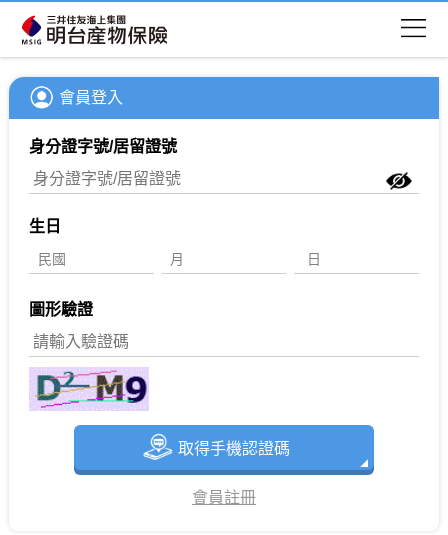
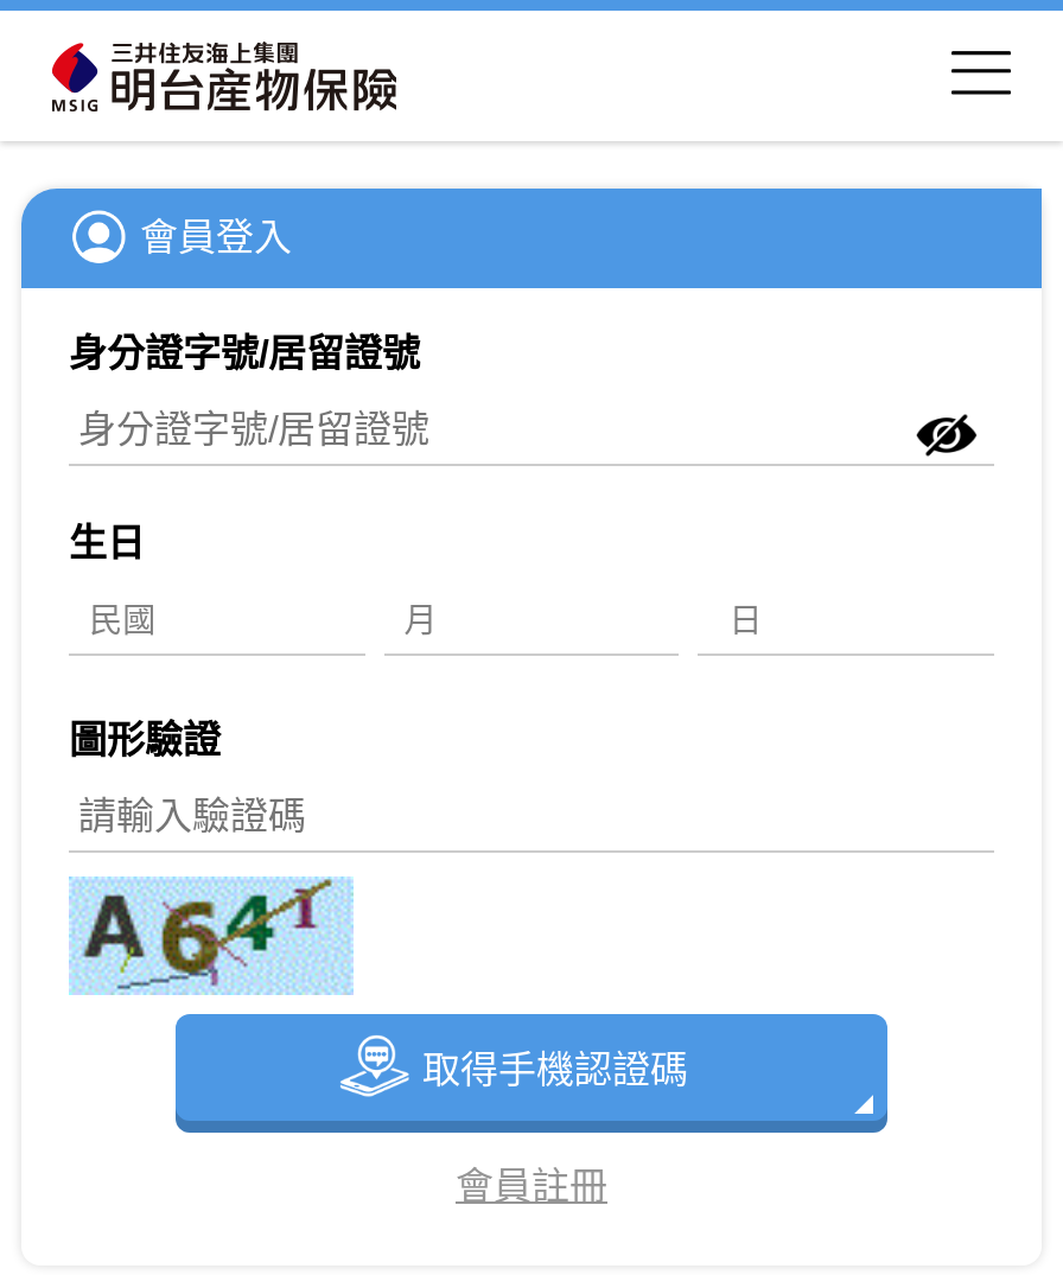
[30,368,149,416] [image] -> [69,876,354,997] [image]

